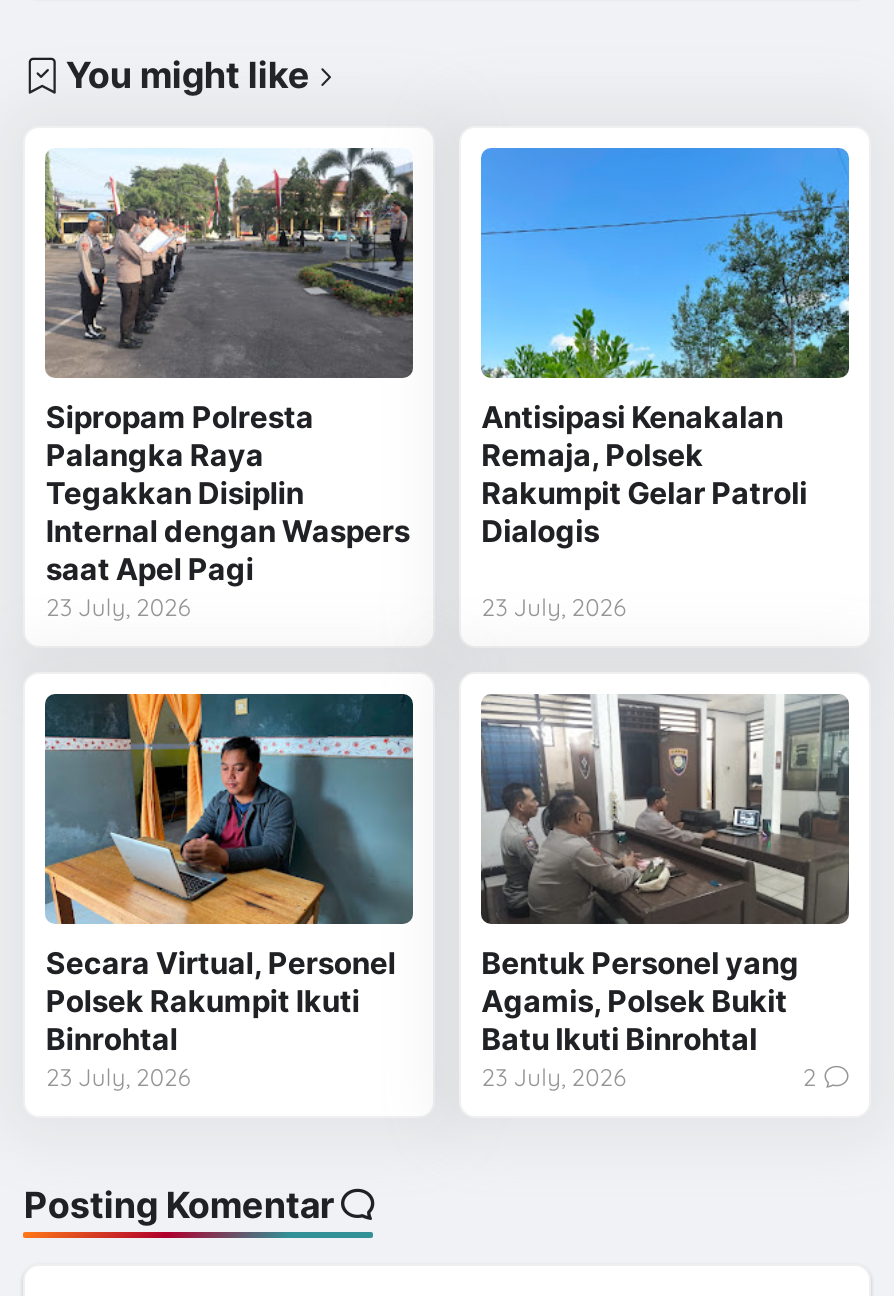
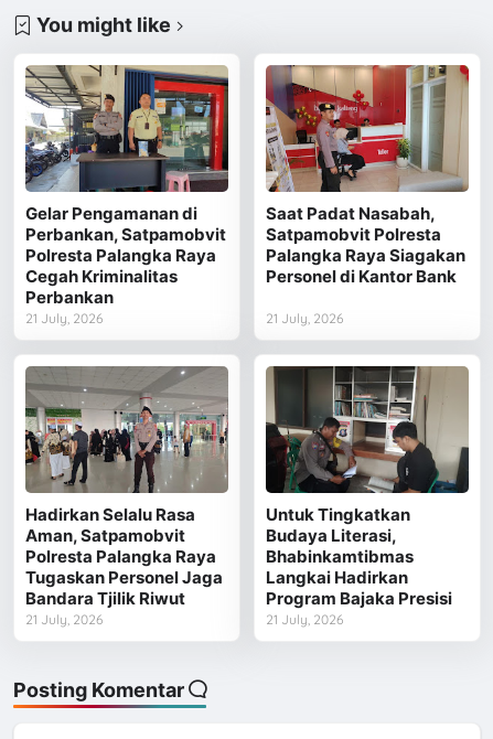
[45,148,413,622] [image] | Sipropam Polresta | Palangka Raya | Tegakkan Disiplin | Internal dengan Waspers | saat Apel Pagi | 23 July, 2026 -> [25,64,228,326] [image] | Gelar Pengamanan di | Perbankan, Satpamobvit | Polresta Palangka Raya | Cegah Kriminalitas | Perbankan | 21 July, 2026
[479,146,851,550] [image] | Antisipasi Kenakalan | Remaja, Polsek | Rakumpit Gelar Patroli | Dialogis -> [265,64,470,287] [image] | Saat Padat Nasabah, | Satpamobvit Polresta | Palangka Raya Siagakan | Personel di Kantor Bank
[481,592,625,622] 23 July, 2026 -> [266,310,343,326] 21 July, 2026
[45,692,413,1092] [image] | Secara Virtual, Personel | Polsek Rakumpit Ikuti | Binrohtal | 23 July, 2026 -> [24,365,228,627] [image] | Hadirkan Selalu Rasa | Aman, Satpamobvit | Polresta Palangka Raya | Tugaskan Personel Jaga | Bandara Tjilik Riwut | 21 July, 2026
[481,692,849,1092] [image] | Bentuk Personel yang | Agamis, Polsek Bukit | Batu Ikuti Binrohtal | 23 July, 2026 | 2 -> [265,365,469,627] [image] | Untuk Tingkatkan | Budaya Literasi, | Bhabinkamtibmas | Langkai Hadirkan | Program Bajaka Presisi | 21 July, 2026

